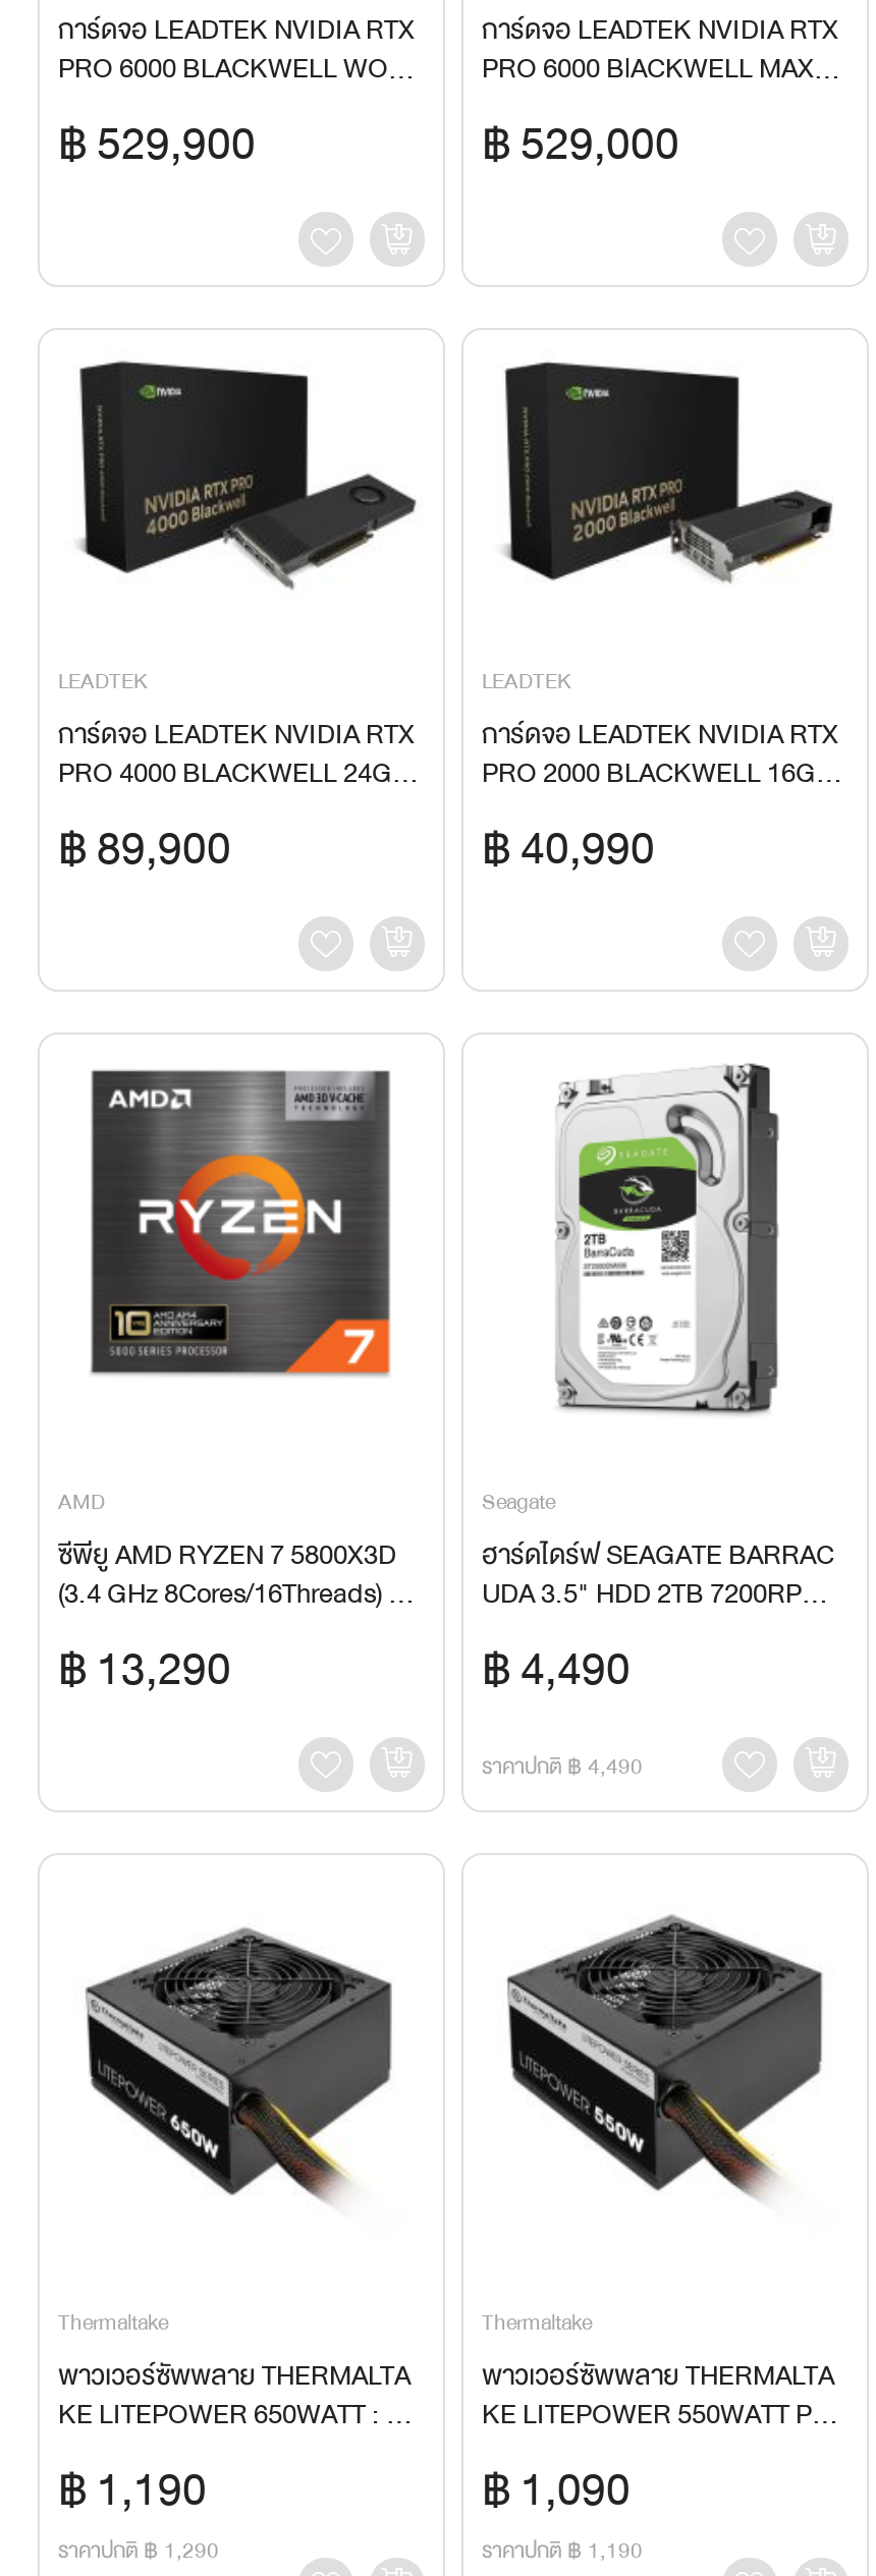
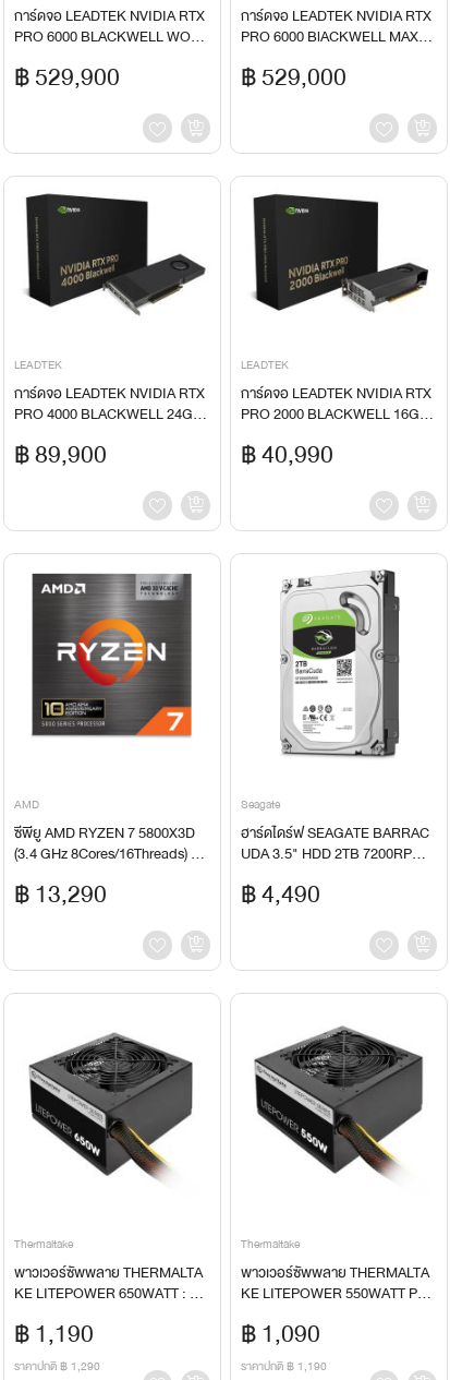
[482,1747,643,1785] ราคาปกติ ฿ 4,490 -> none

